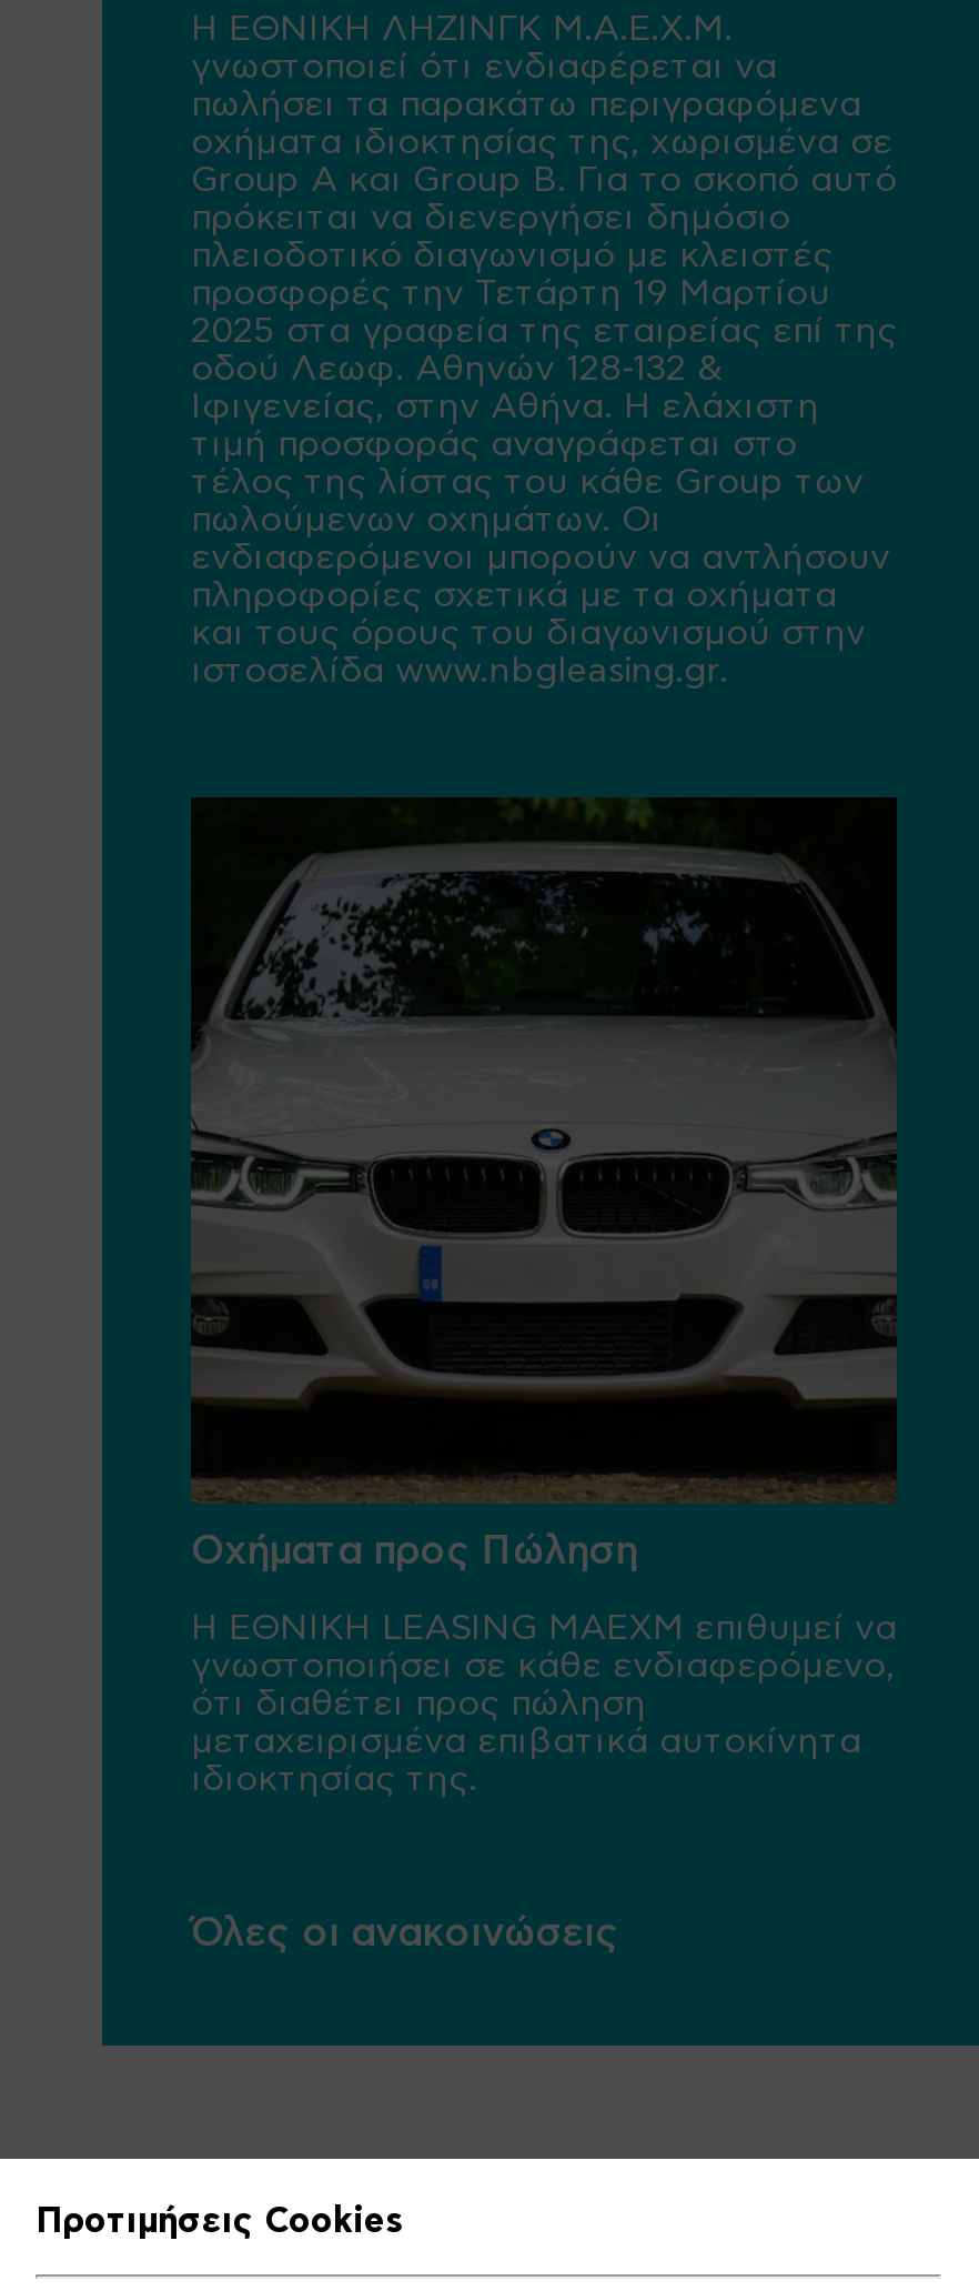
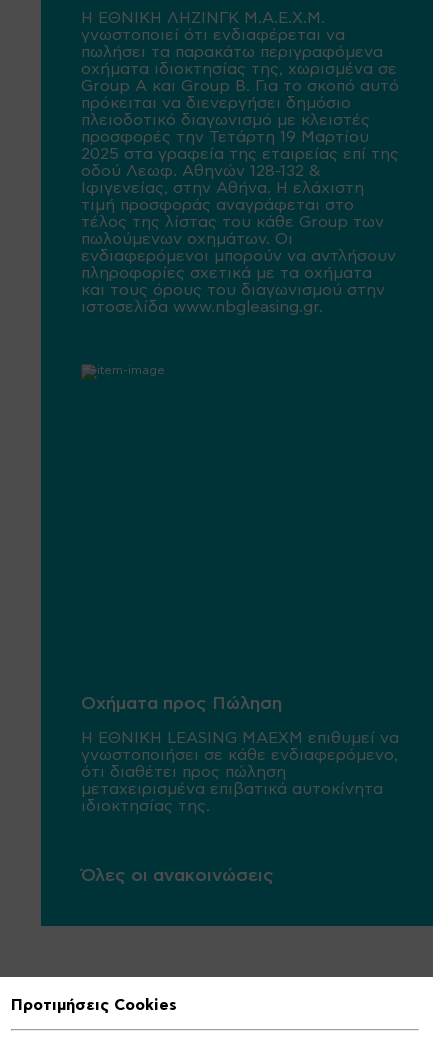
[191,797,897,1504] [image] -> none

